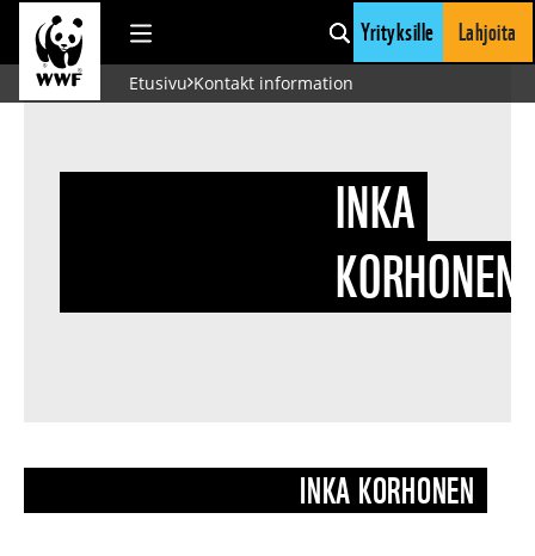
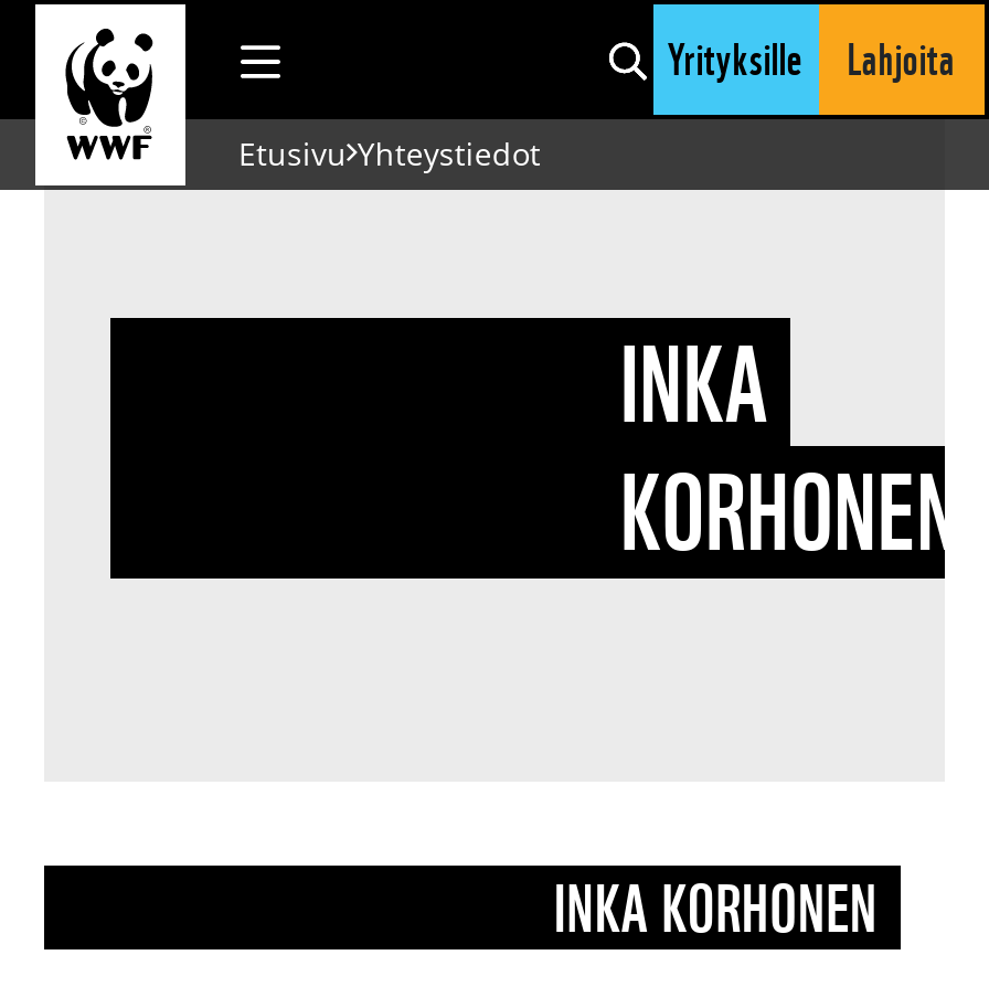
[129,71,353,94] Etusivu Kontakt information -> [238,131,540,173] Etusivu Yhteystiedot

